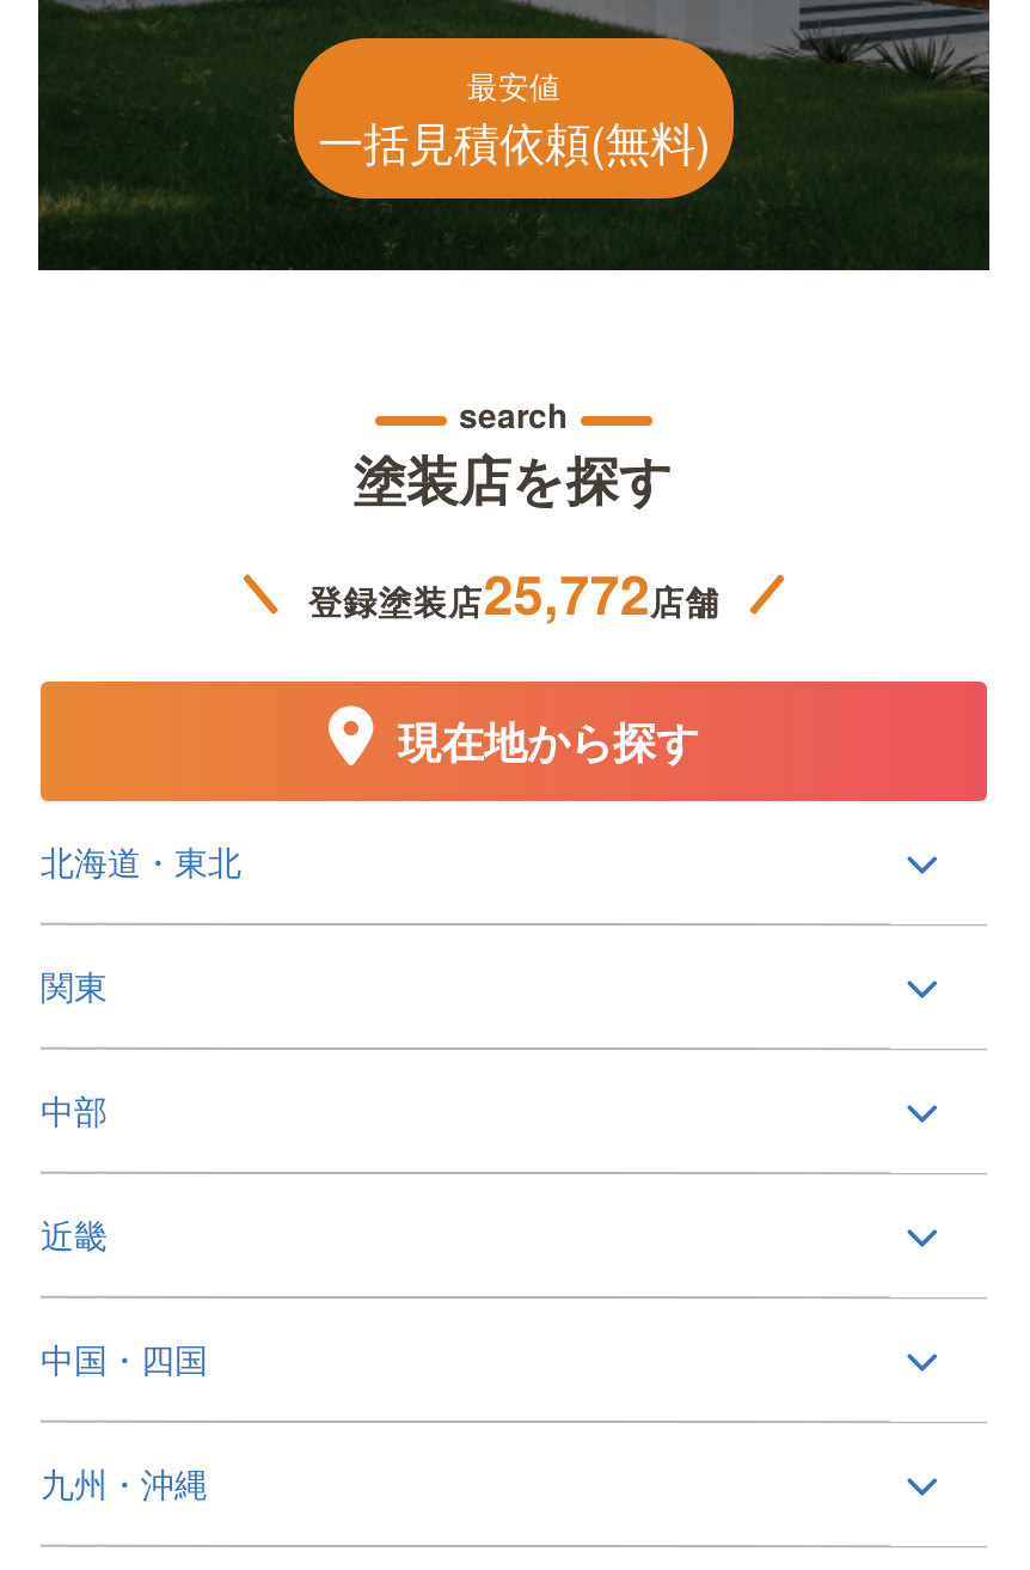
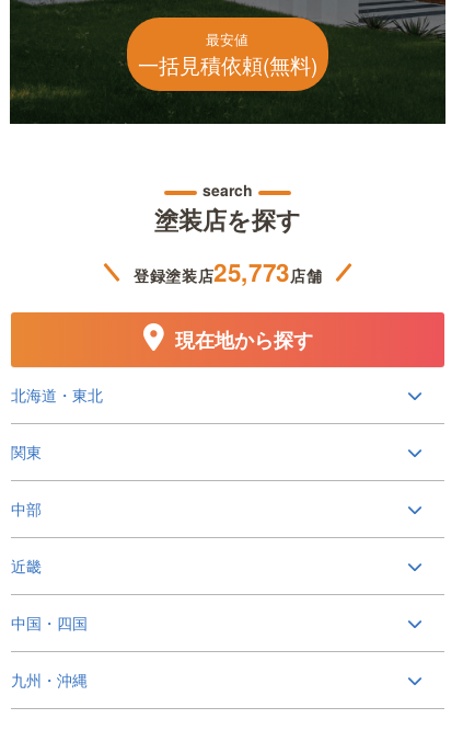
[308,555,720,632] 登録塗装店25,772店舗 -> [133,255,322,290] 登録塗装店25,773店舗

